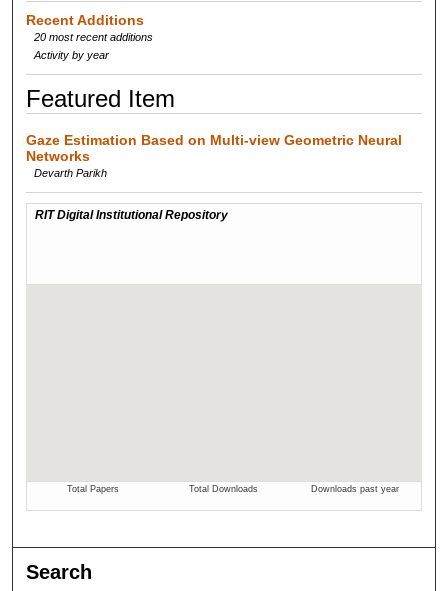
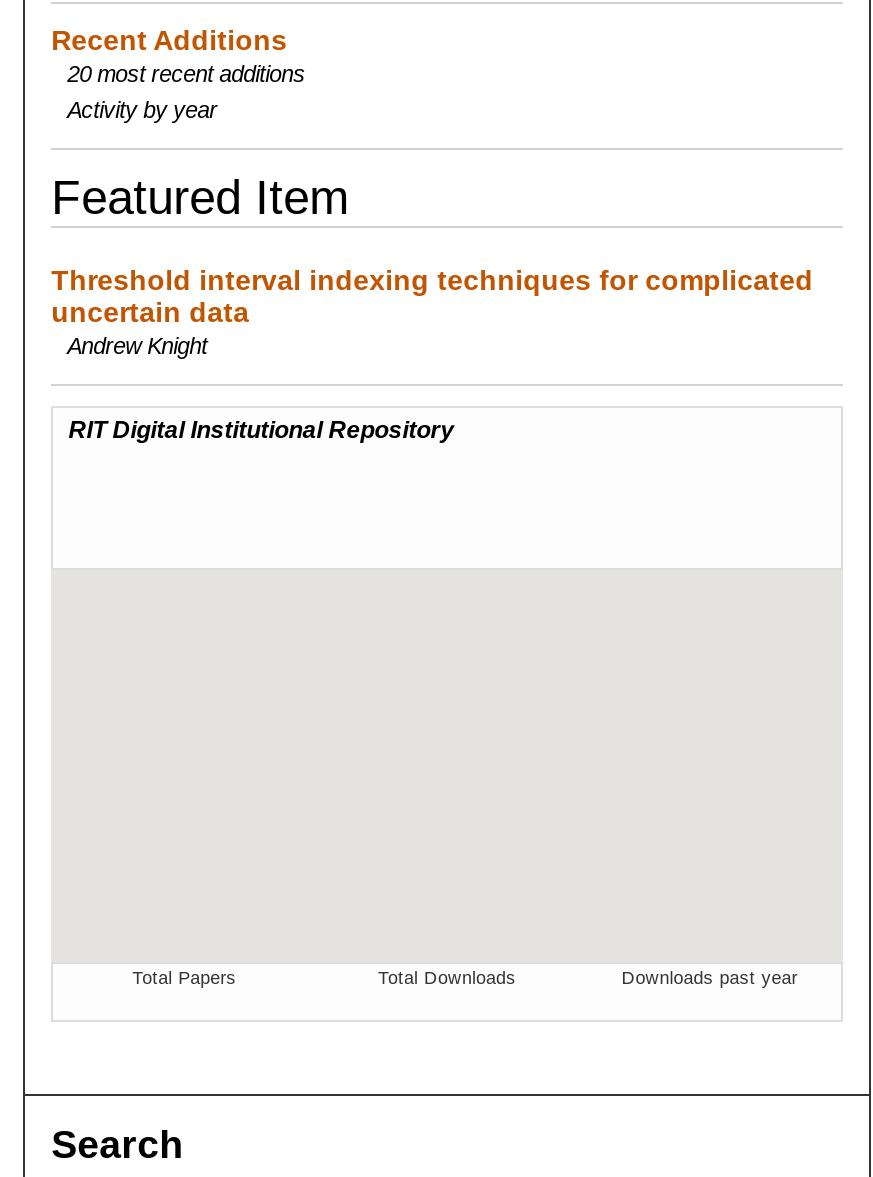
[26,132,402,179] Gaze Estimation Based on Multi-view Geometric Neural | Networks | Devarth Parikh -> [51,264,813,358] Threshold interval indexing techniques for complicated | uncertain data | Andrew Knight

